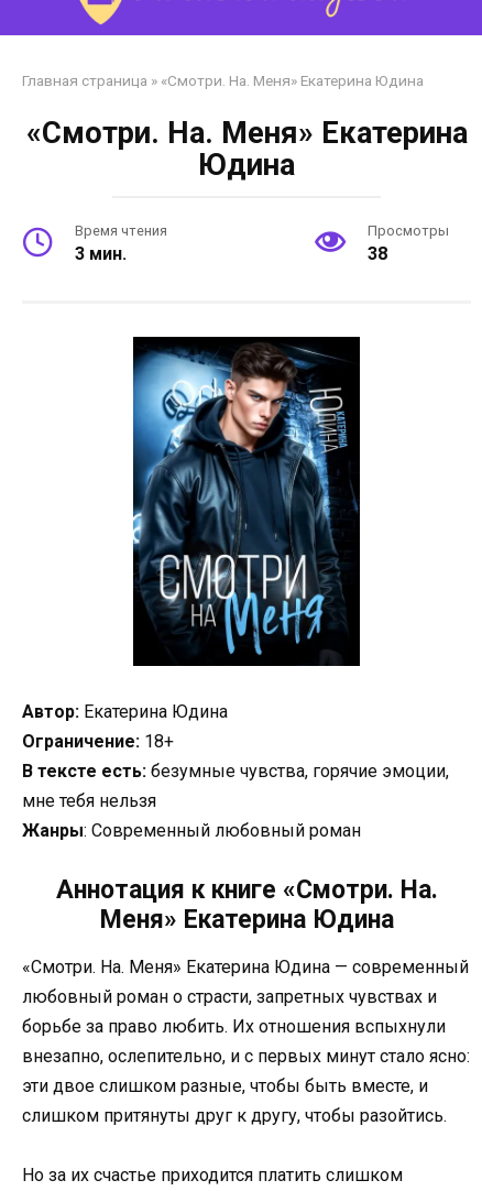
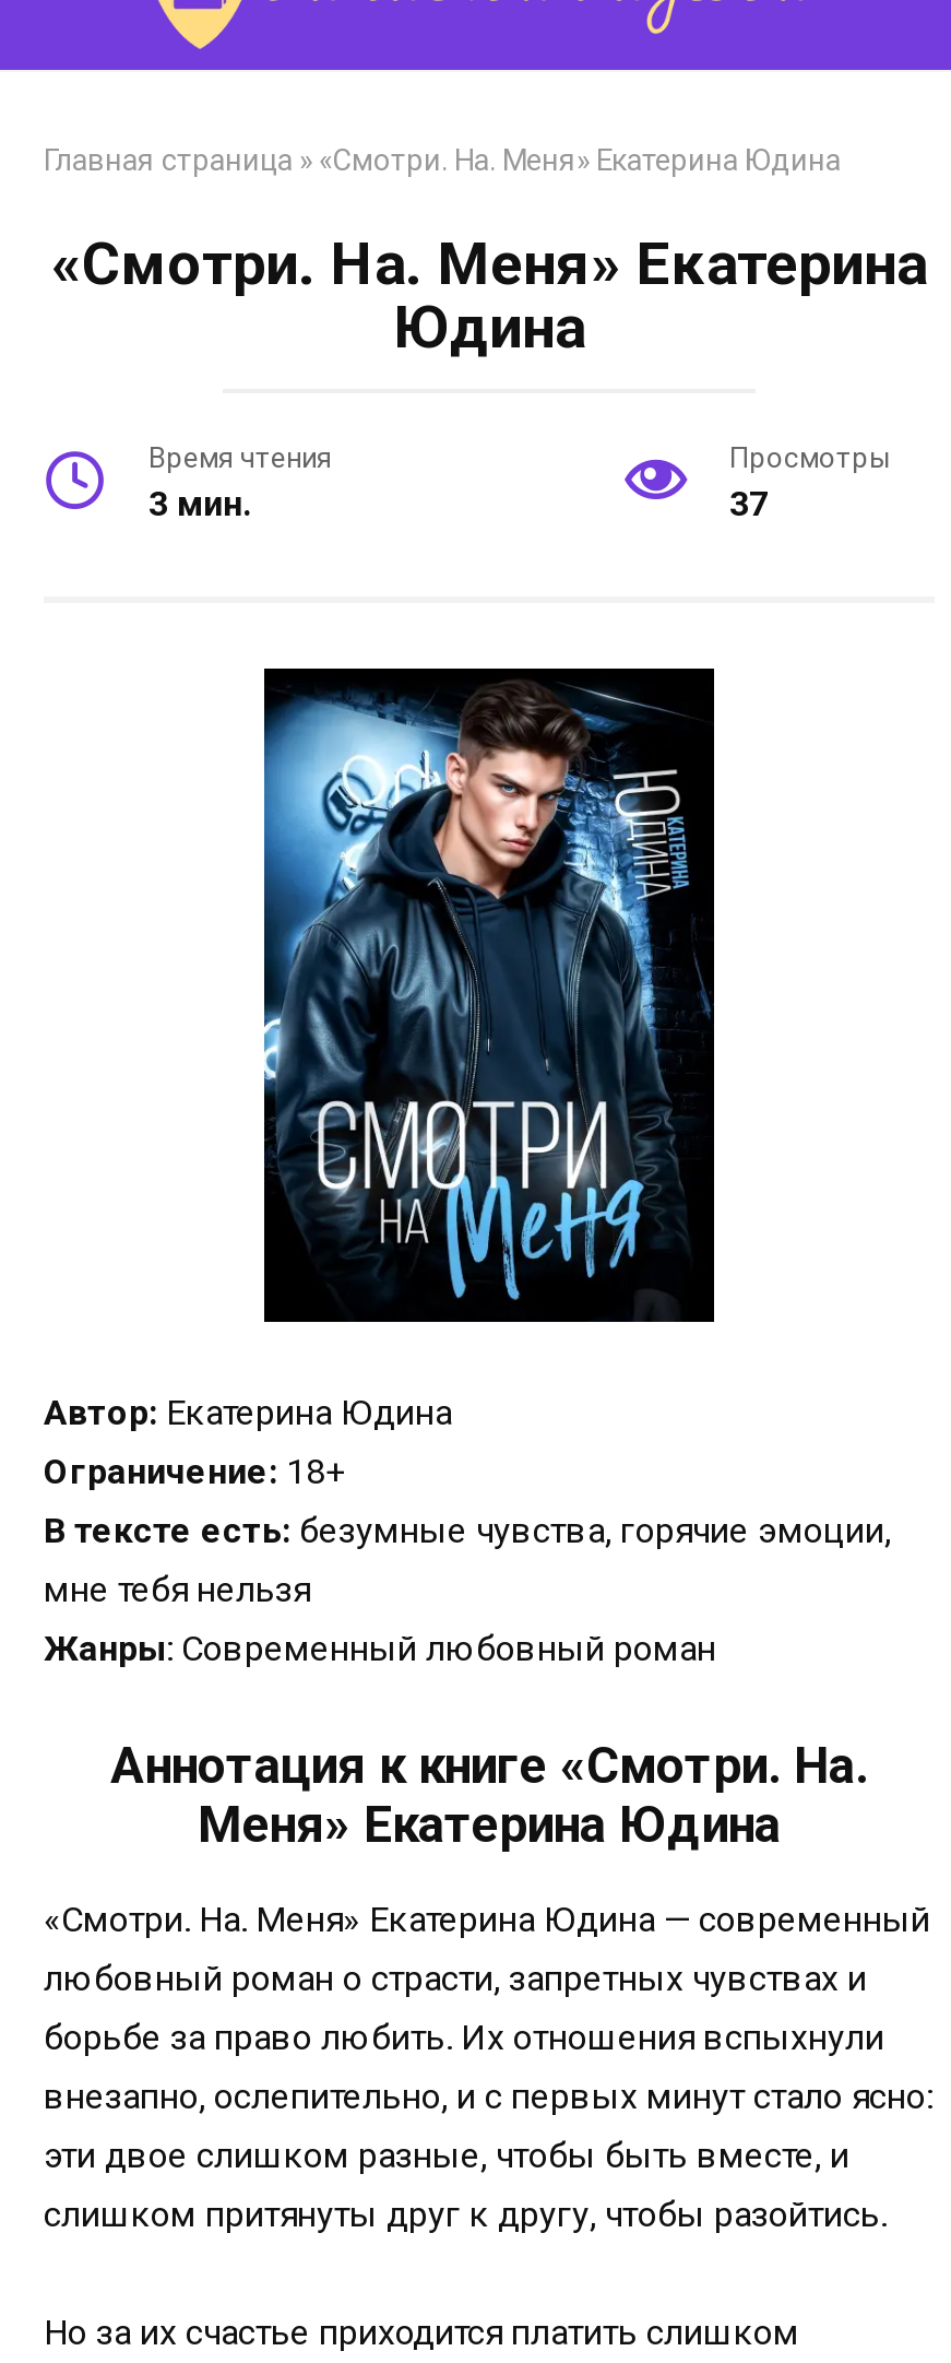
[368,243,387,264] 38 -> [729,482,769,524] 37

